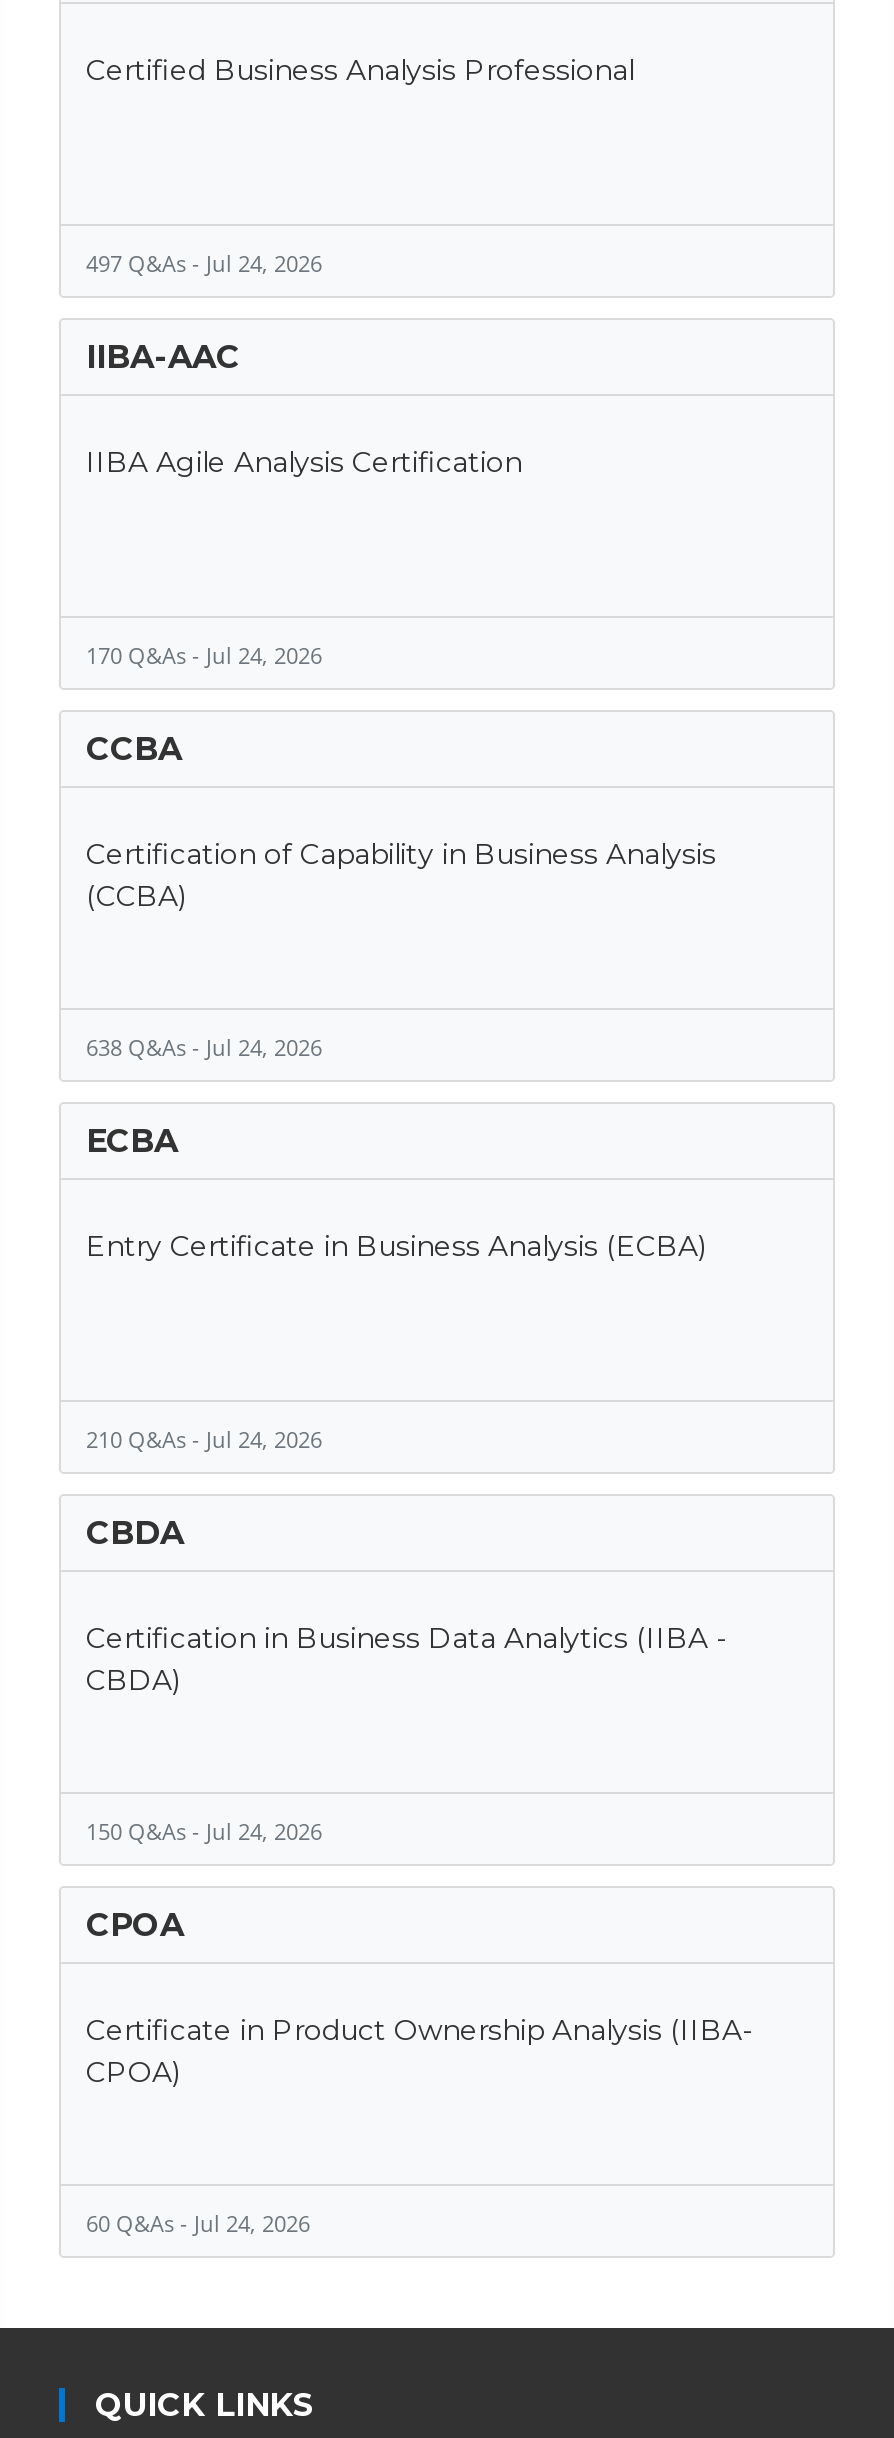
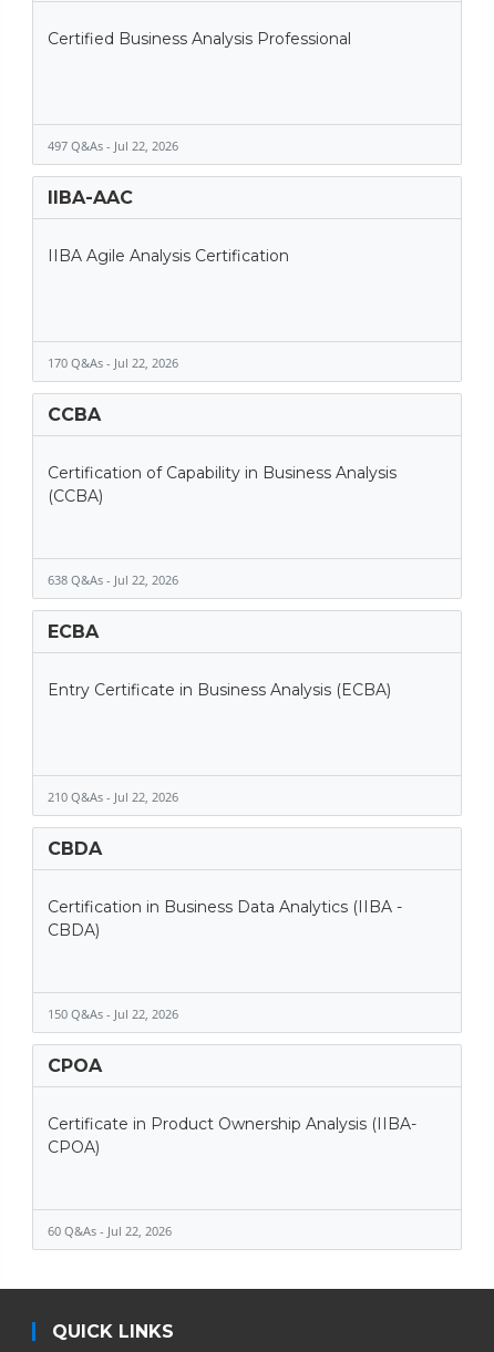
[86,248,322,278] 497 Q&As - Jul 24, 2026 -> [47,137,178,154] 497 Q&As - Jul 22, 2026
[86,640,322,670] 170 Q&As - Jul 24, 2026 -> [47,354,178,371] 170 Q&As - Jul 22, 2026
[86,1032,322,1062] 638 Q&As - Jul 24, 2026 -> [47,571,178,588] 638 Q&As - Jul 22, 2026
[86,1424,322,1454] 210 Q&As - Jul 24, 2026 -> [47,788,178,805] 210 Q&As - Jul 22, 2026
[86,1816,322,1846] 150 Q&As - Jul 24, 2026 -> [47,1005,178,1022] 150 Q&As - Jul 22, 2026
[86,2208,310,2238] 60 Q&As - Jul 24, 2026 -> [47,1222,171,1239] 60 Q&As - Jul 22, 2026

